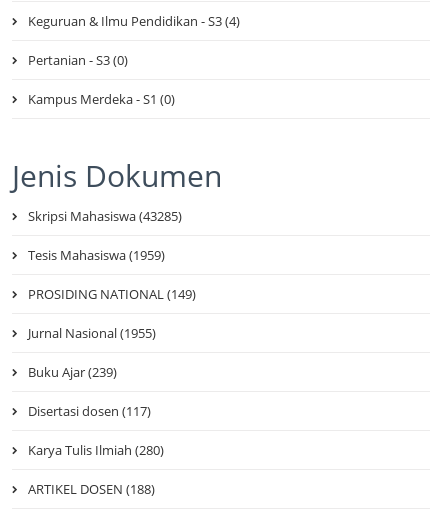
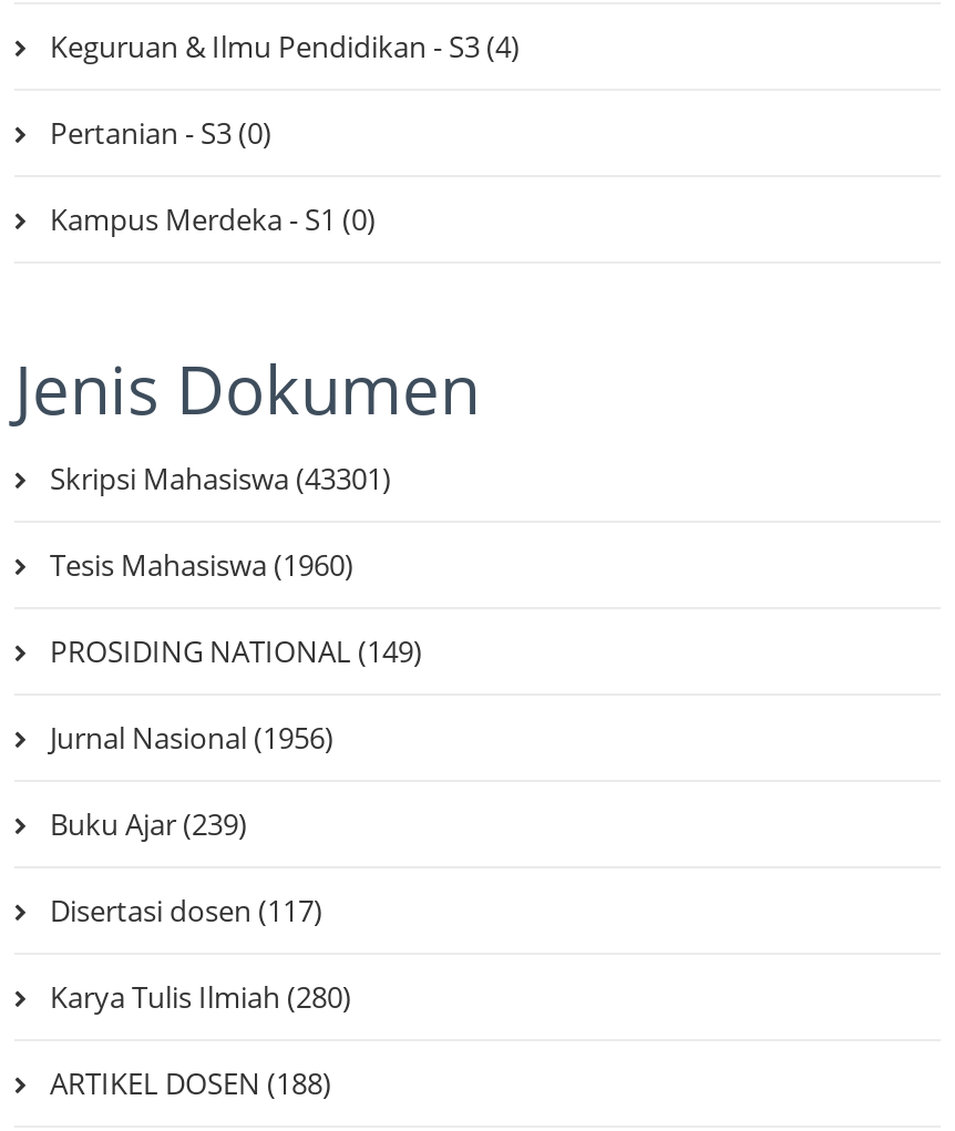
[28,207,182,225] Skripsi Mahasiswa (43285) -> [50,459,391,498] Skripsi Mahasiswa (43301)
[28,246,165,264] Tesis Mahasiswa (1959) -> [50,545,353,585] Tesis Mahasiswa (1960)
[28,324,156,342] Jurnal Nasional (1955) -> [50,718,333,758] Jurnal Nasional (1956)

